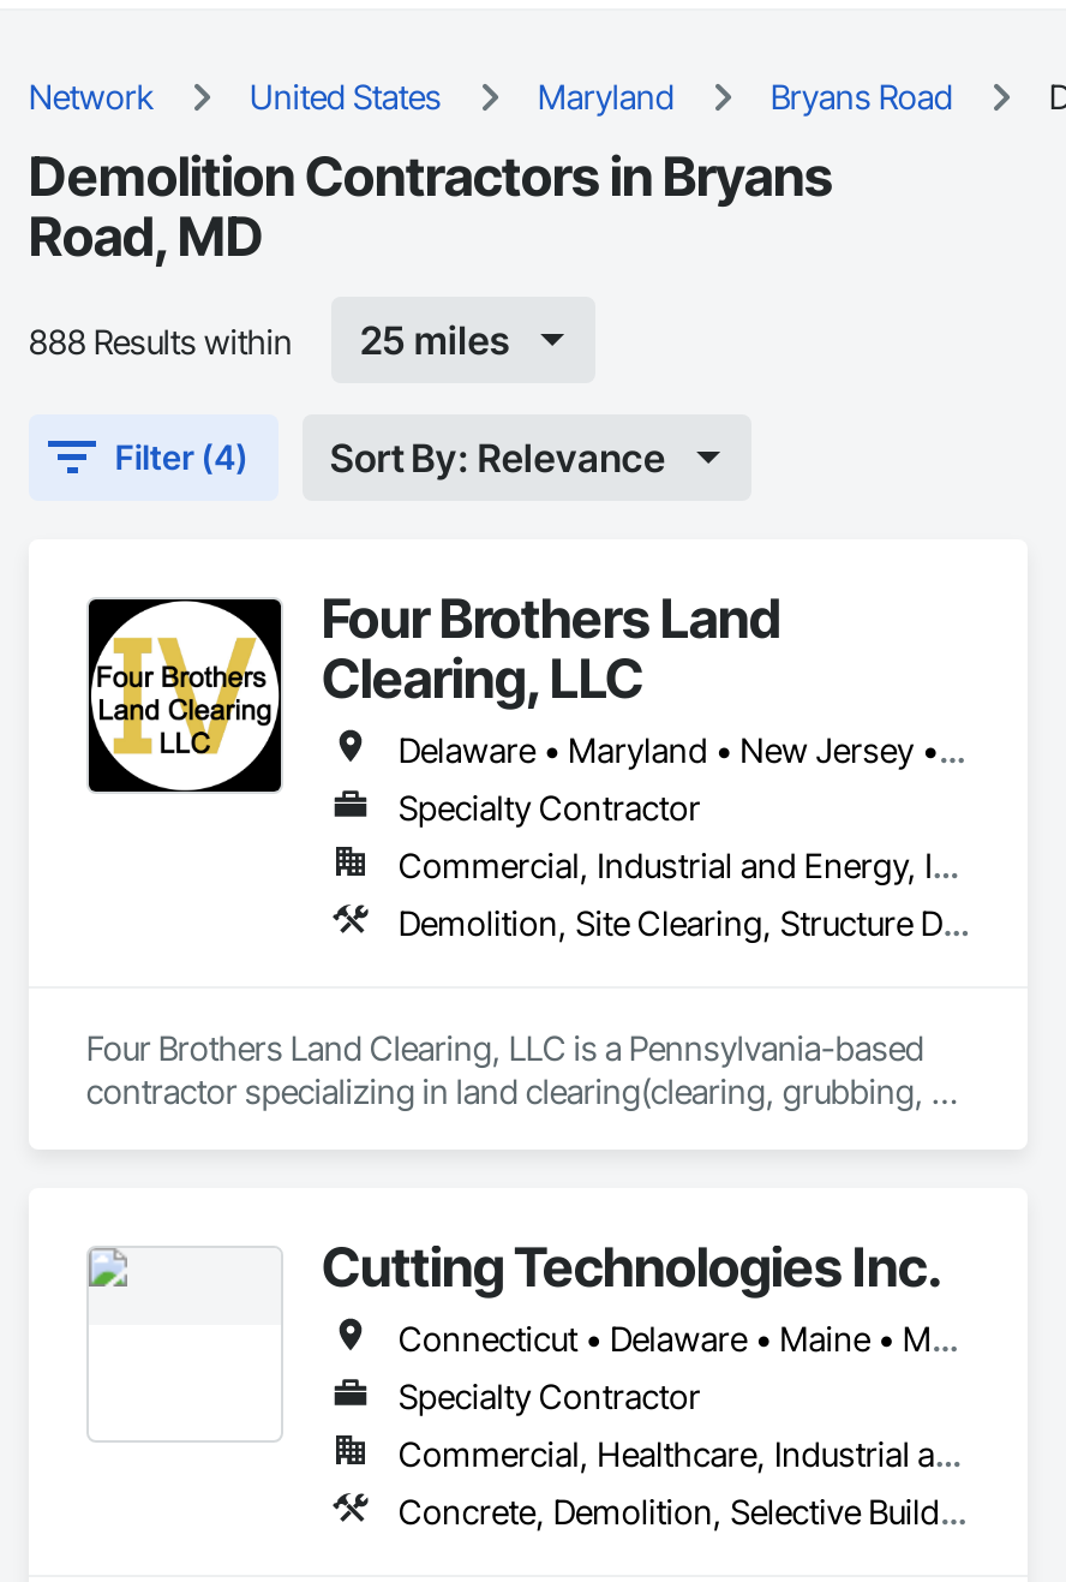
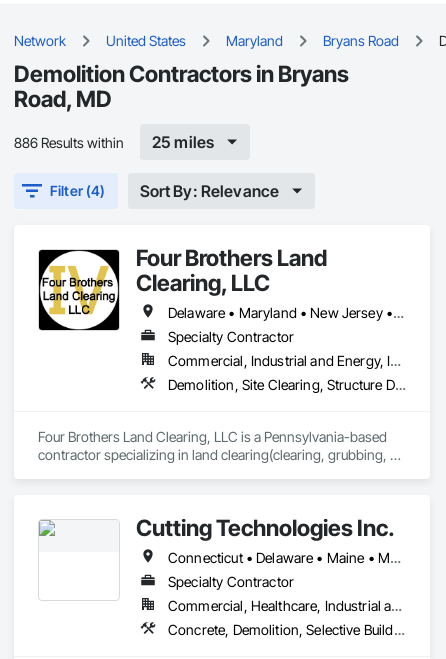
[29,320,293,360] 888 Results within -> [14,133,124,150] 886 Results within

